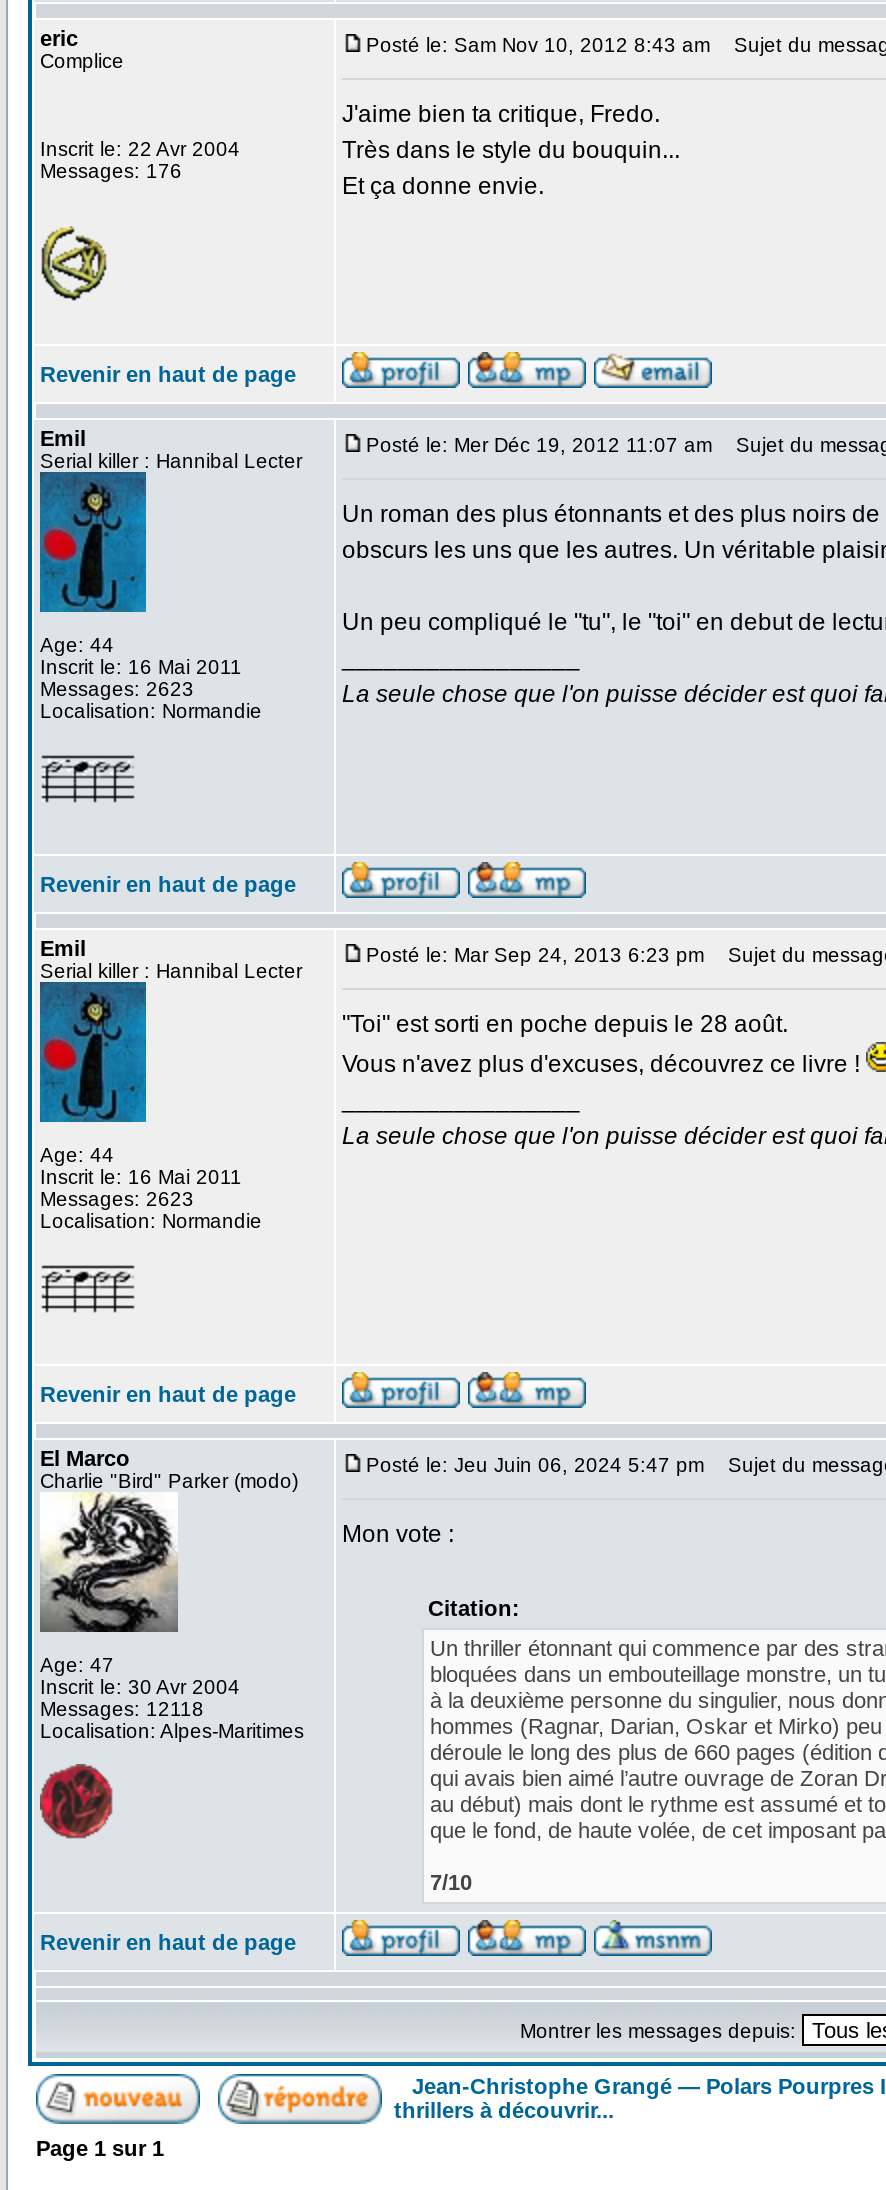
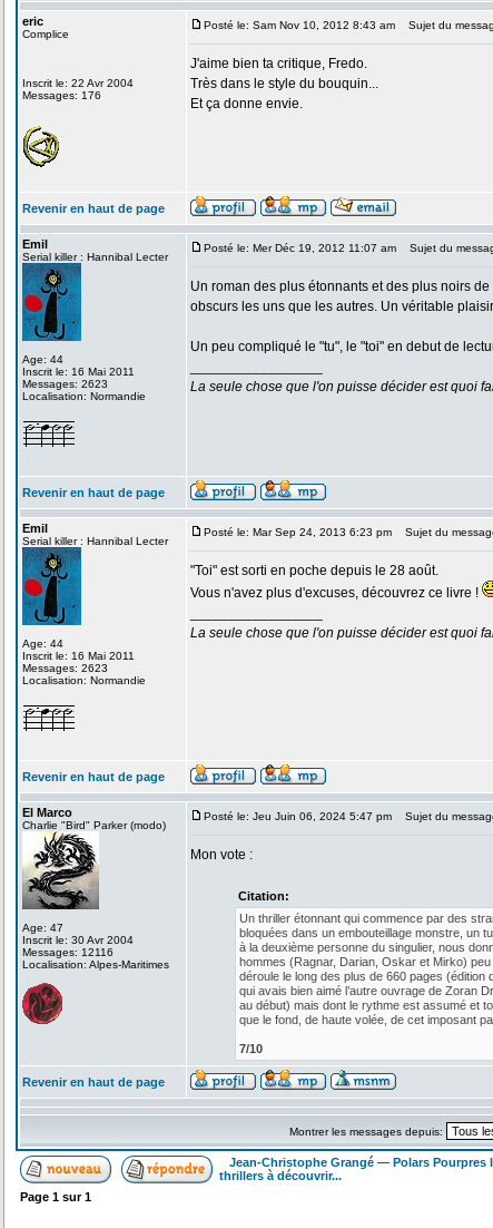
[40,1698,204,1720] Messages: 12118 -> [22,946,114,958] Messages: 12116

